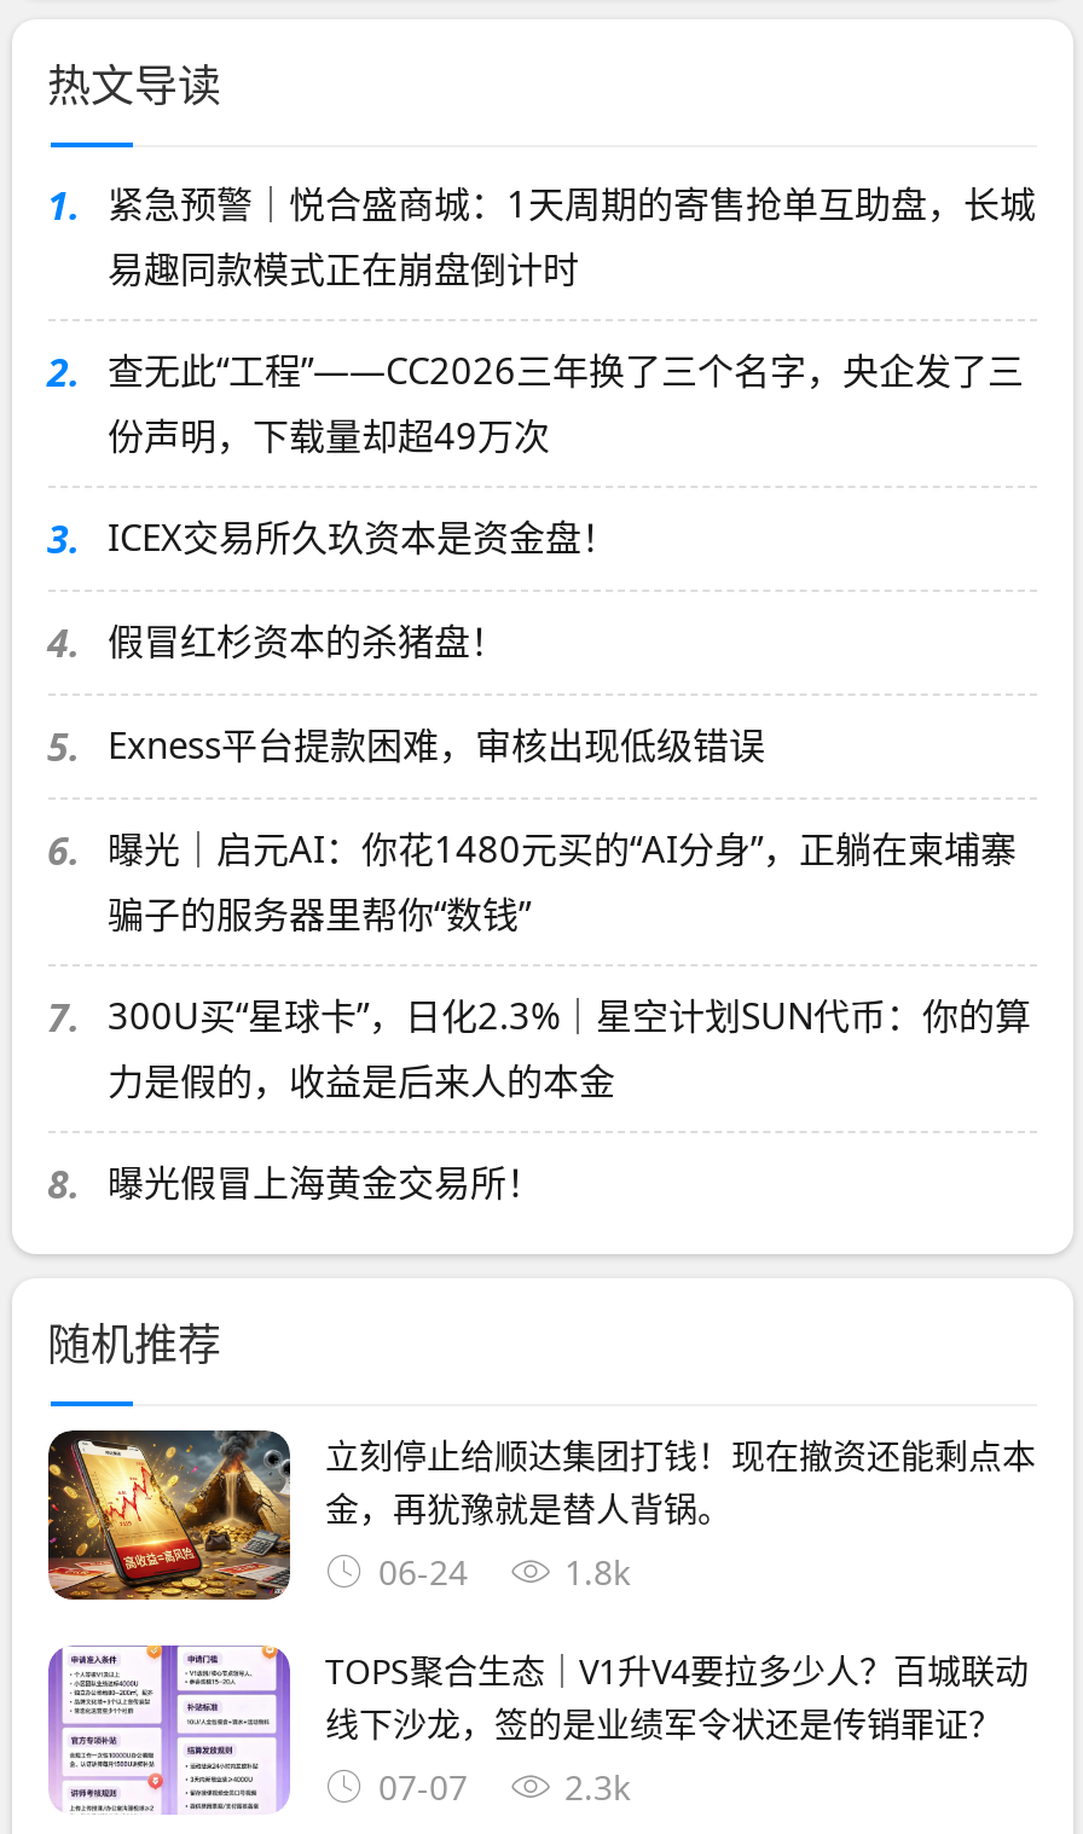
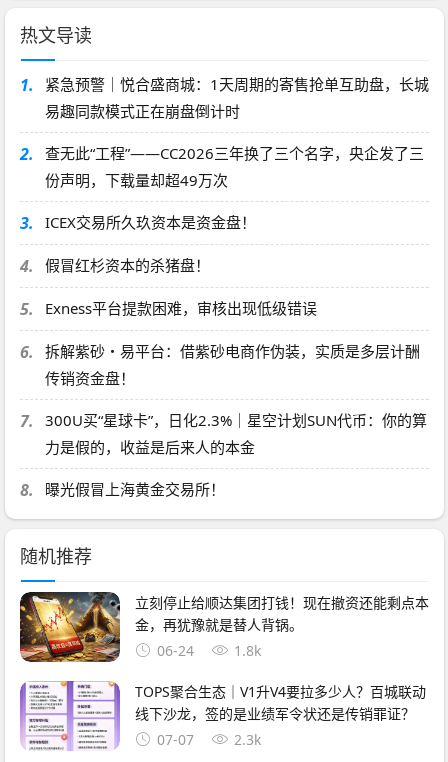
[47,823,1017,937] 6. 曝光｜启元AI：你花1480元买的“AI分身”，正躺在柬埔寨 | 骗子的服务器里帮你“数钱” -> [19,341,419,388] 6. 拆解紫砂・易平台：借紫砂电商作伪装，实质是多层计酬 | 传销资金盘！

